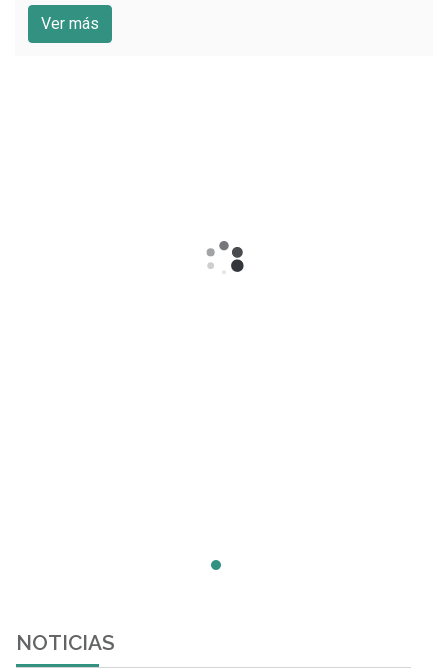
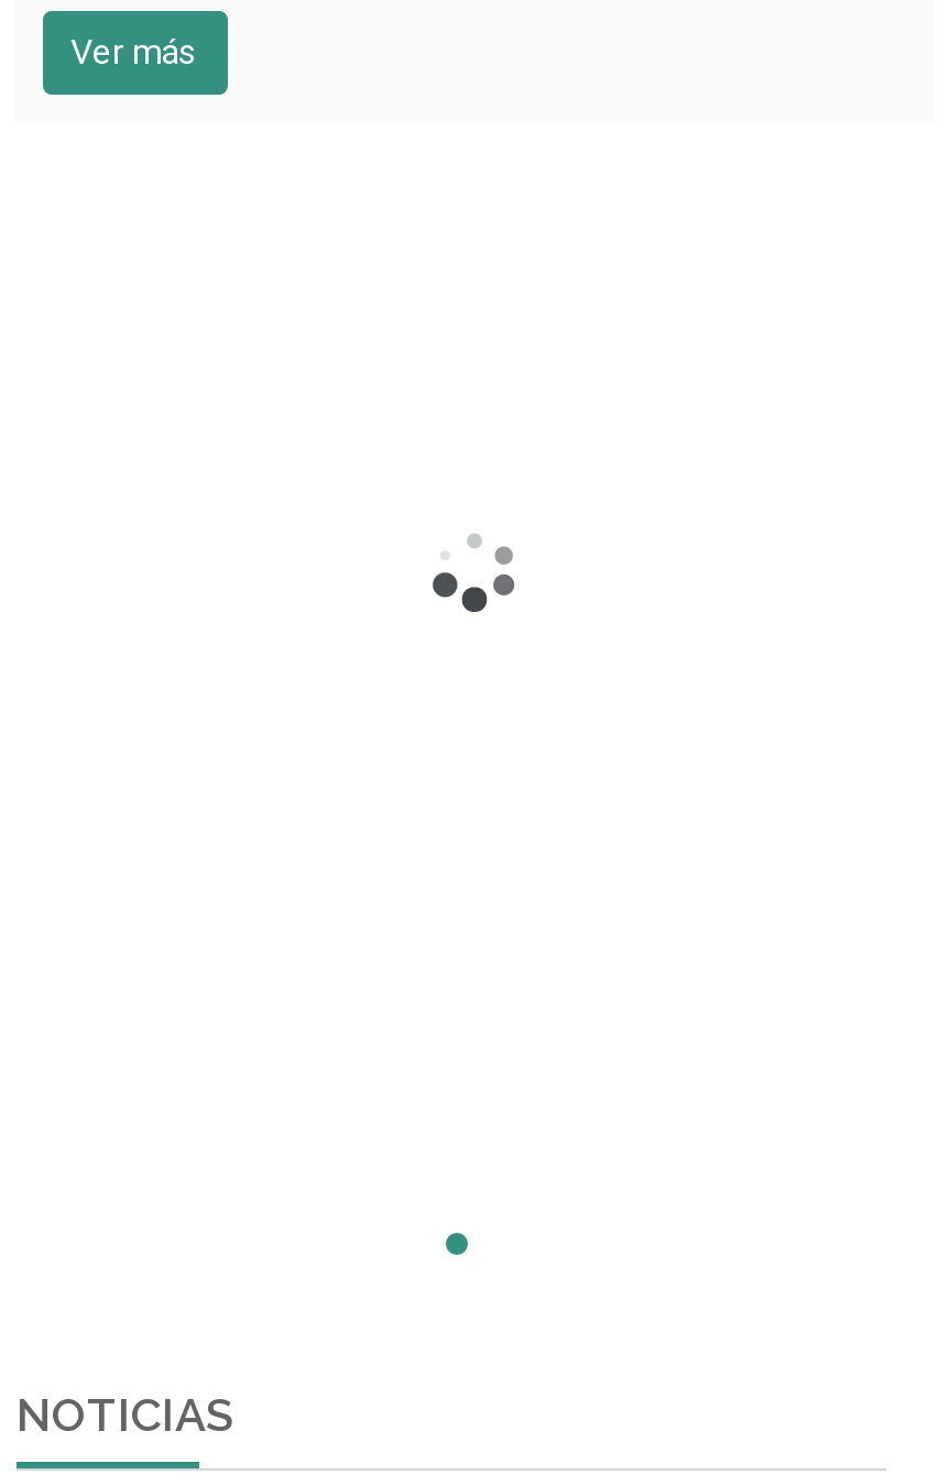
[205,240,245,278] [image] -> [430,531,518,614] [image]

